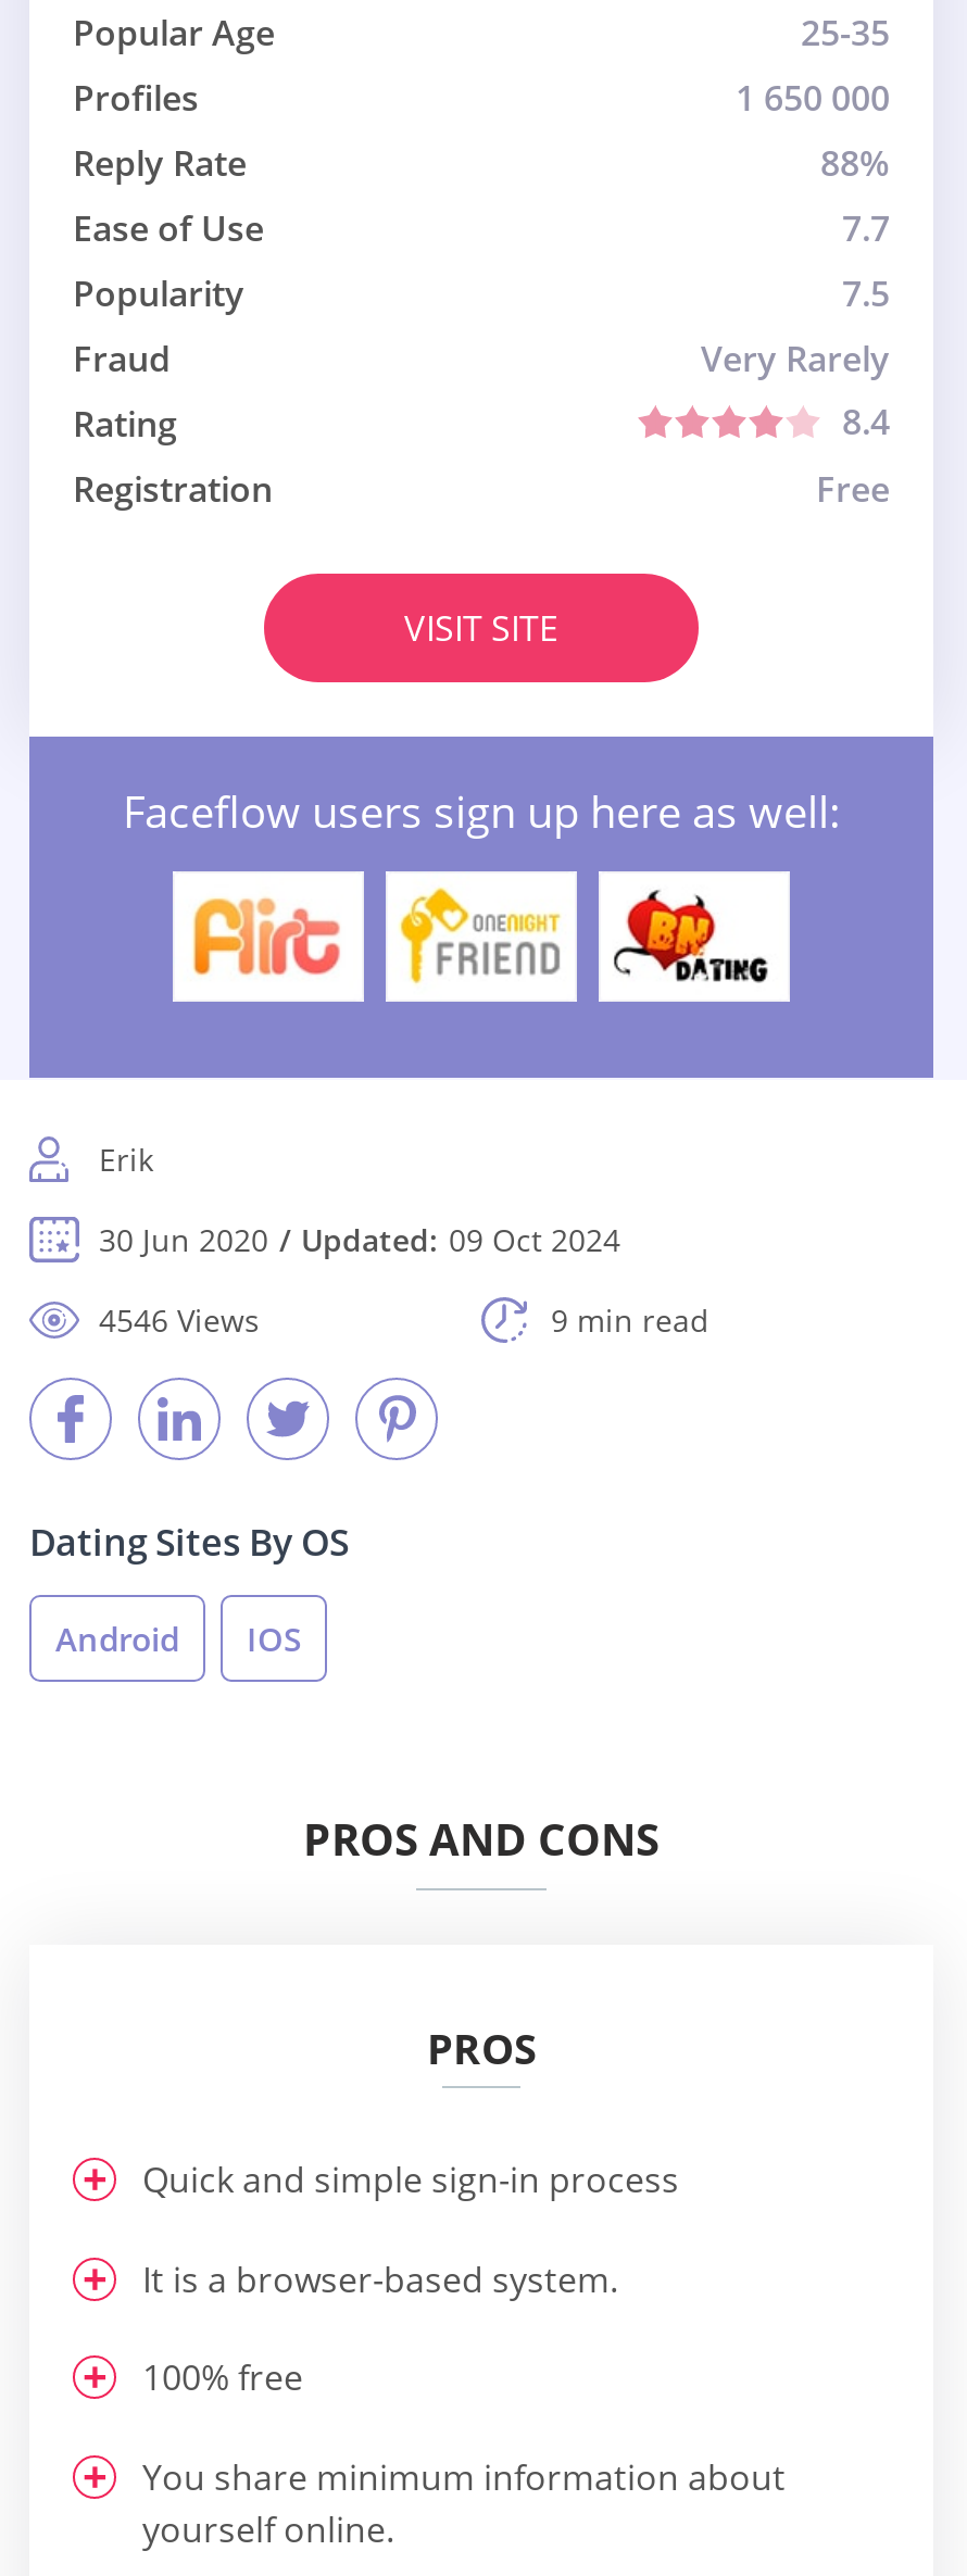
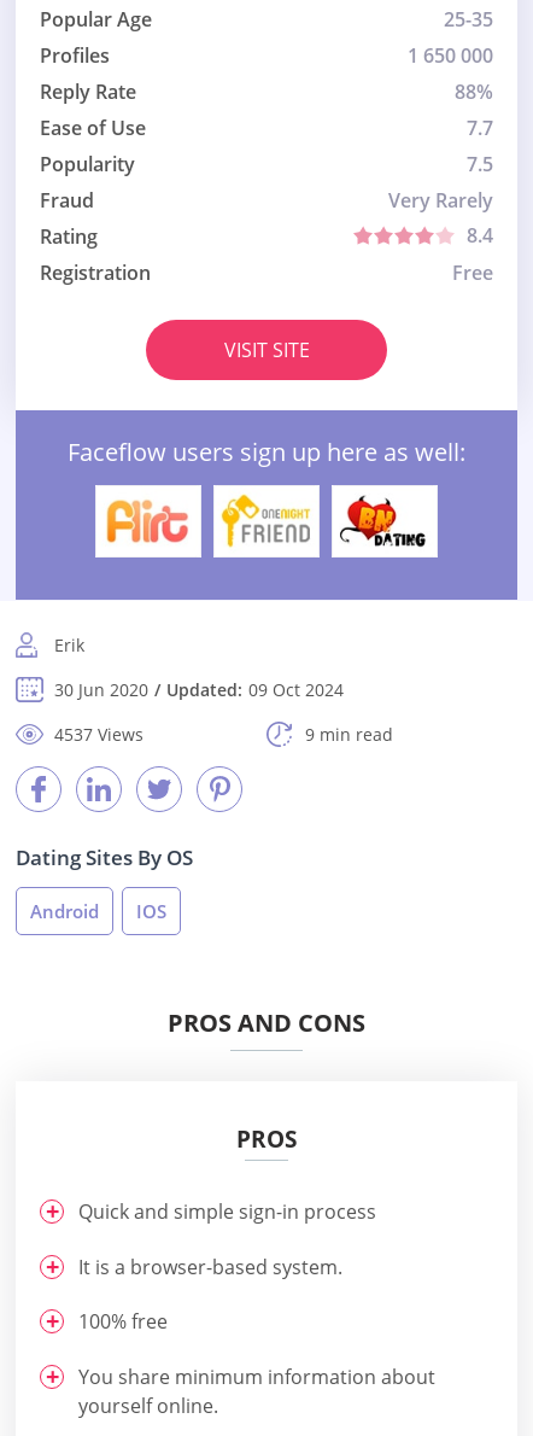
[99,1300,260,1341] 4546 Views -> [54,723,143,746] 4537 Views

